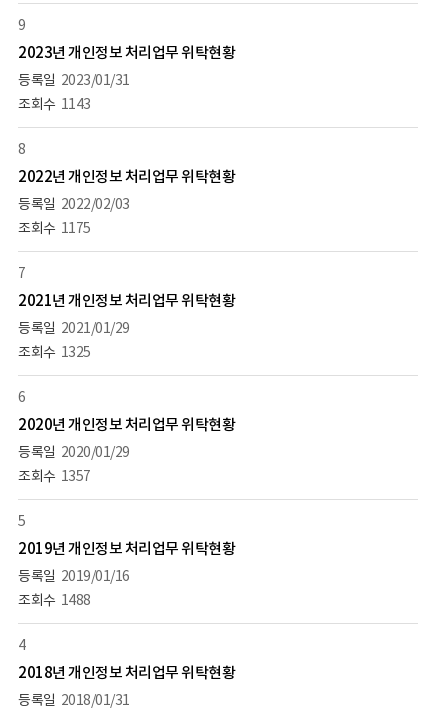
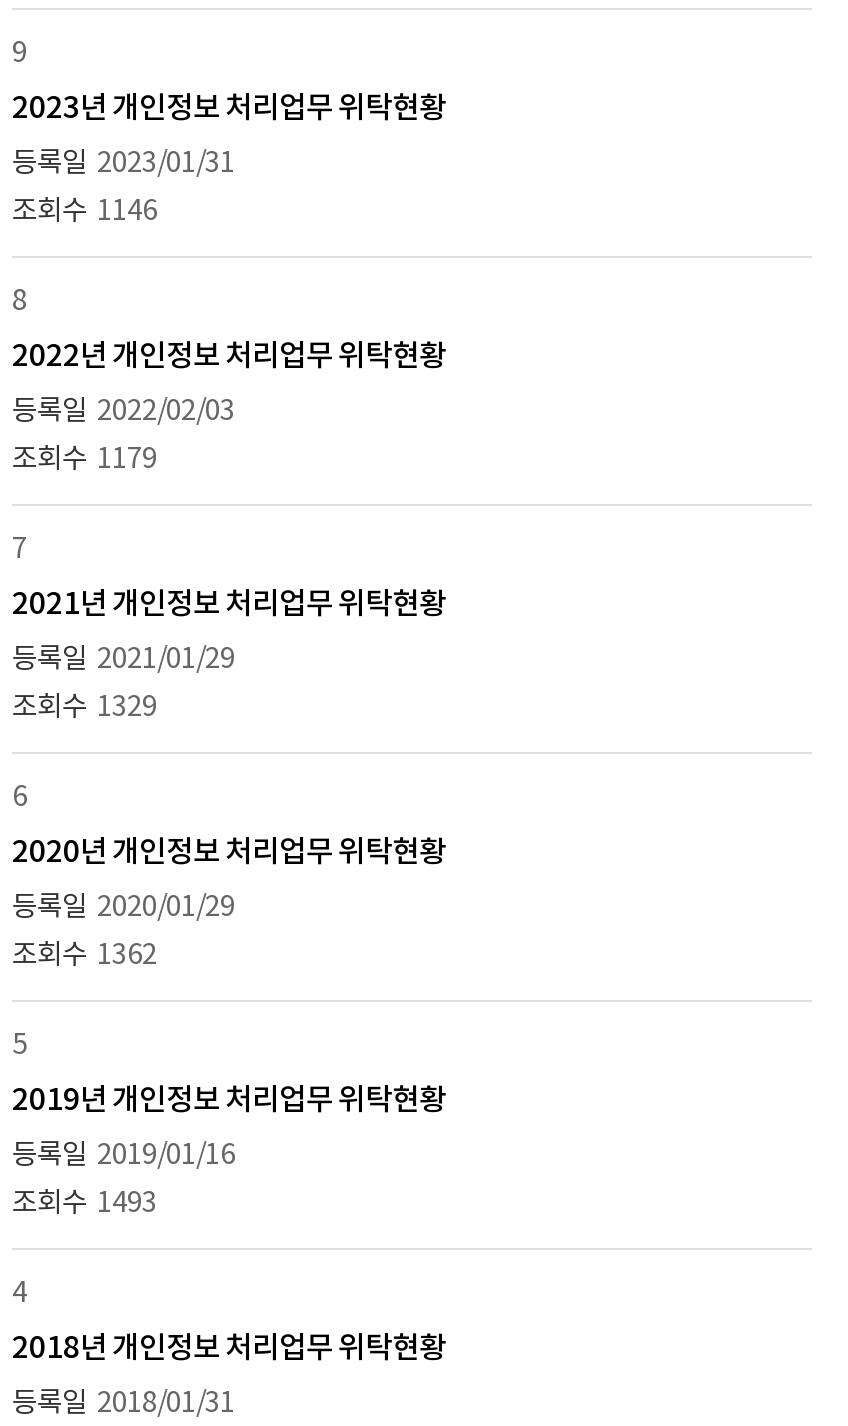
[60,95,90,113] 1143 -> [97,192,157,228] 1146
[60,219,90,237] 1175 -> [97,440,157,476] 1179
[60,343,90,361] 1325 -> [97,688,157,724] 1329
[60,467,90,485] 1357 -> [97,936,157,972] 1362
[60,591,90,609] 1488 -> [97,1184,157,1220] 1493

